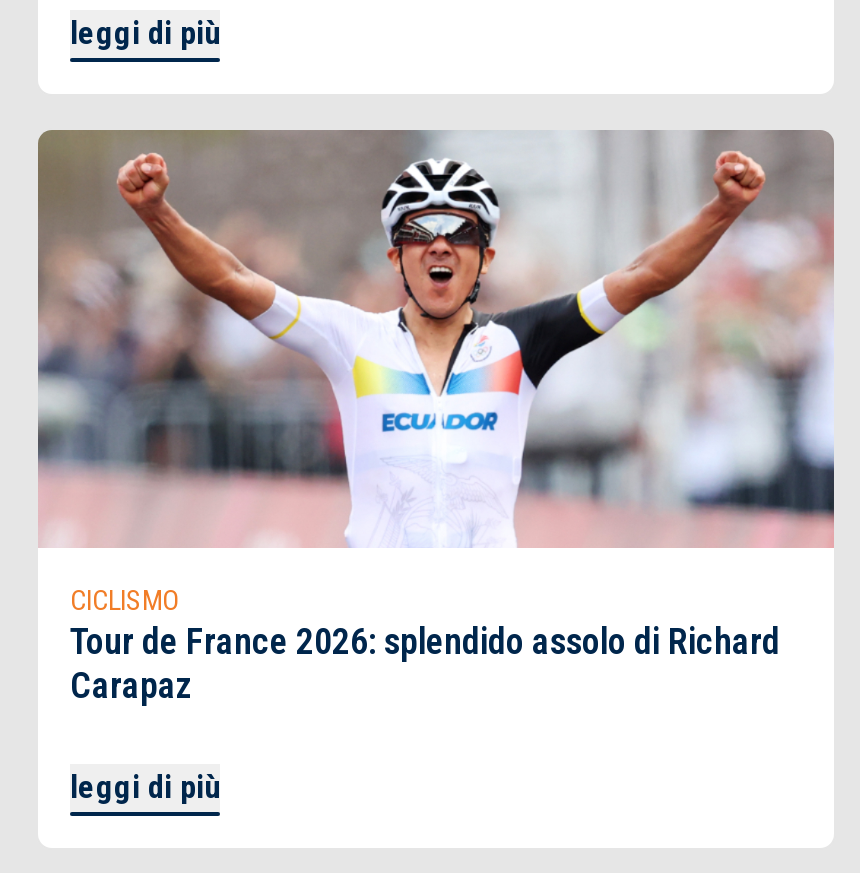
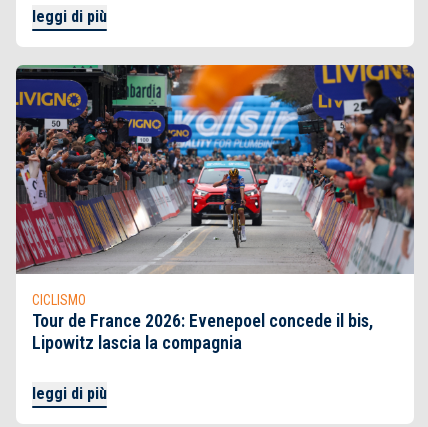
[36,128,836,706] [image] | Tour de France 2026: splendido assolo di Richard | Carapaz -> [15,64,415,353] [image] | Tour de France 2026: Evenepoel concede il bis, | Lipowitz lascia la compagnia

